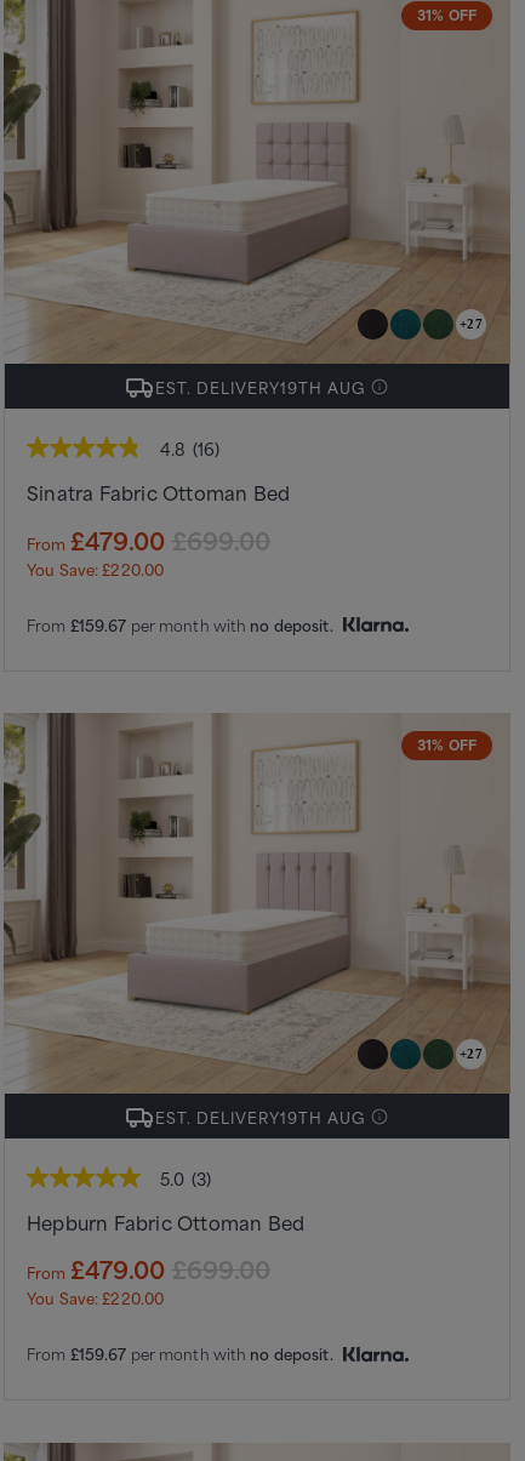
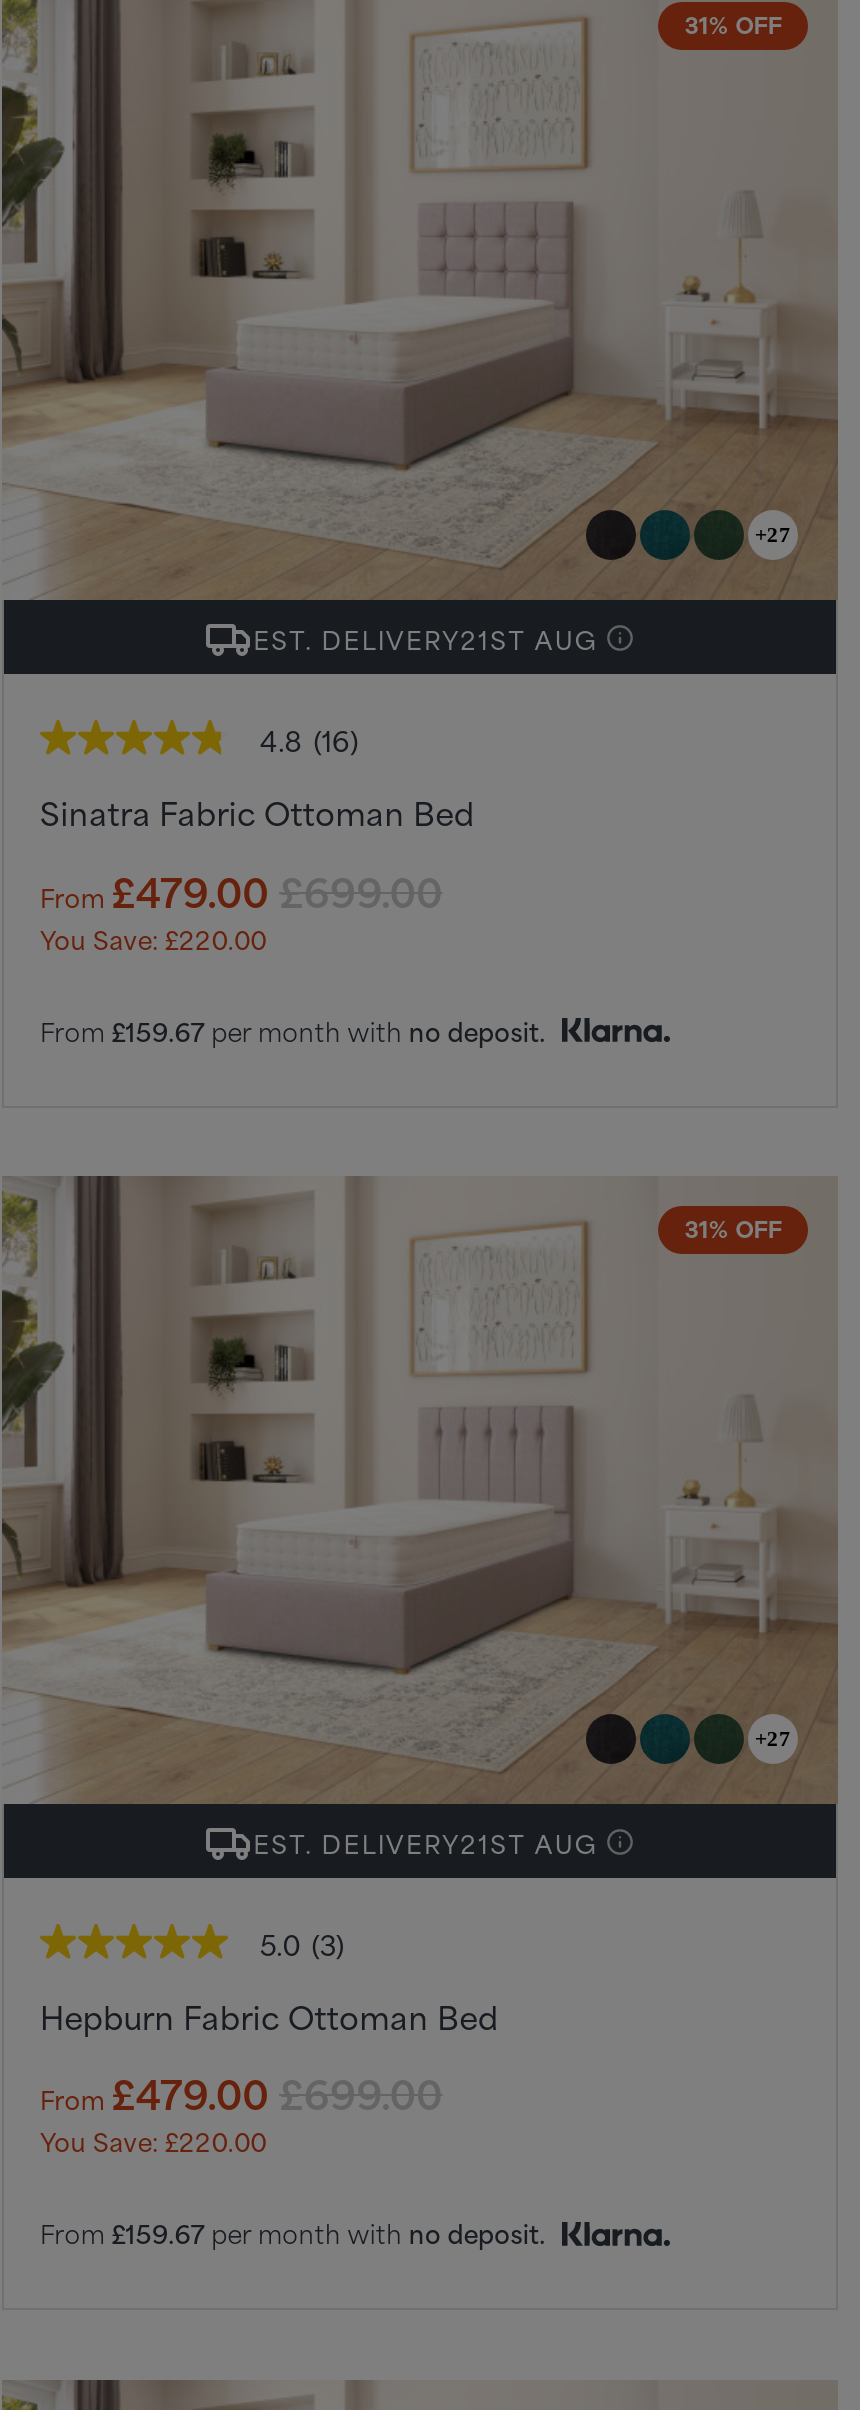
[155,375,367,399] EST. DELIVERY19TH AUG -> [253,618,599,658] EST. DELIVERY21ST AUG
[155,1104,367,1128] EST. DELIVERY19TH AUG -> [253,1821,599,1861] EST. DELIVERY21ST AUG

